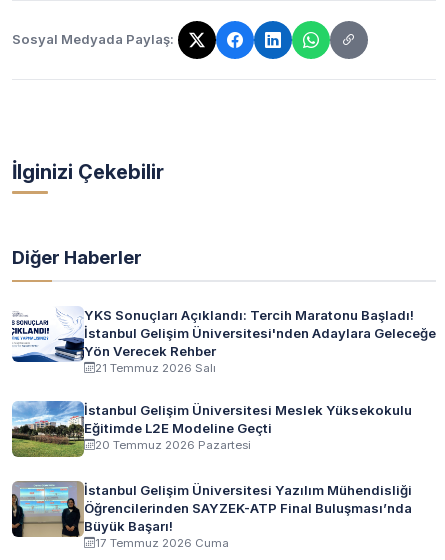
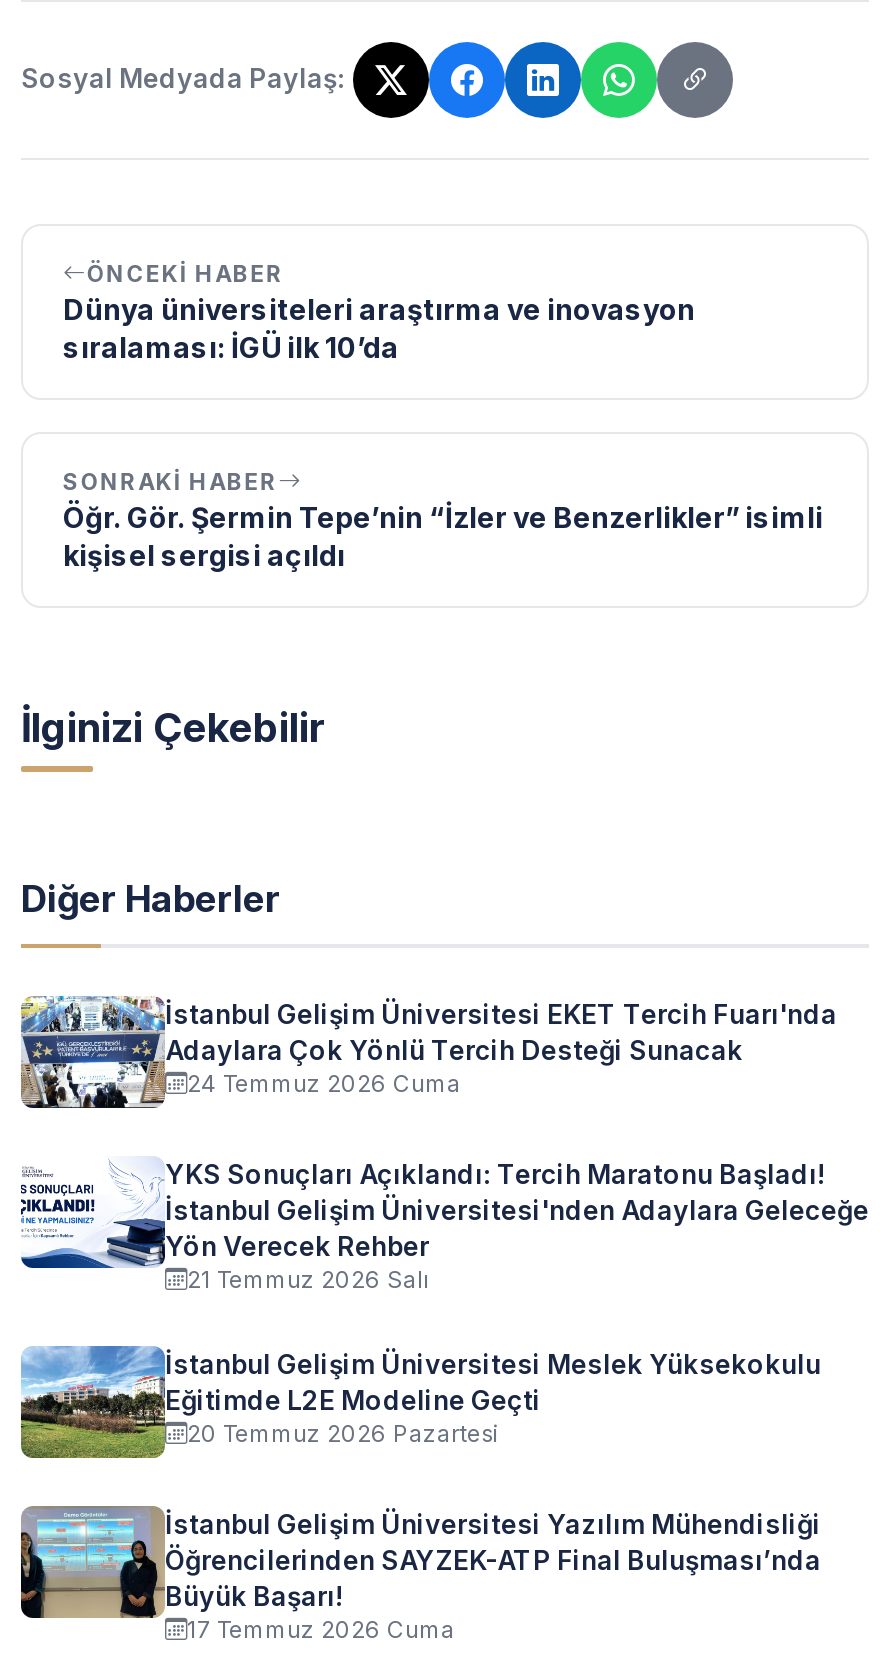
none -> [63,259,695,363] ÖNCEKI HABER | Dünya üniversiteleri araştırma ve inovasyon | sıralaması: İGÜ ilk 10’da
none -> [63,467,823,571] SONRAKI HABER | Öğr. Gör. Şermin Tepe’nin “İzler ve Benzerlikler” isimli | kişisel sergisi açıldı
none -> [19,994,837,1110] [image] | İstanbul Gelişim Üniversitesi EKET Tercih Fuarı'nda | Adaylara Çok Yönlü Tercih Desteği Sunacak | 24 Temmuz 2026 Cuma

